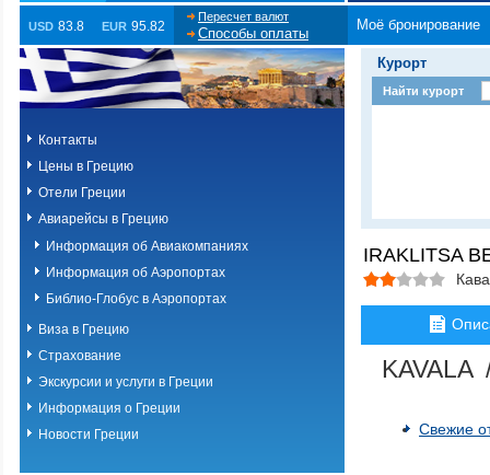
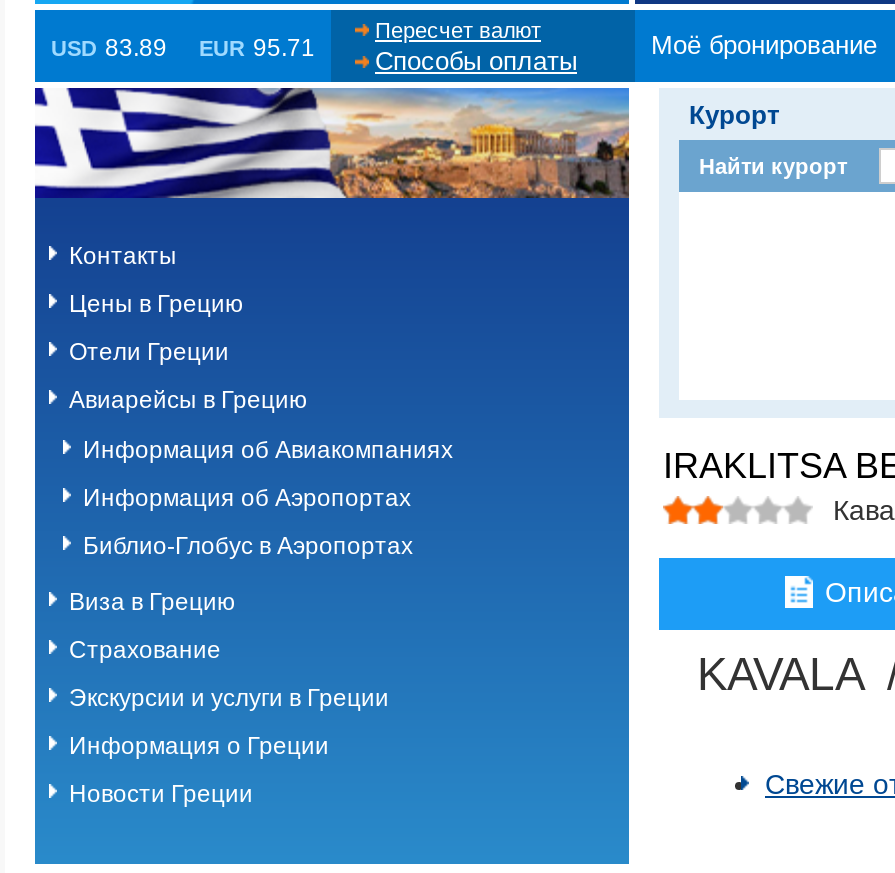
[28,19,84,34] USD 83.8 -> [51,34,167,62] USD 83.89
[102,19,165,34] EUR 95.82 -> [199,34,315,62] EUR 95.71

